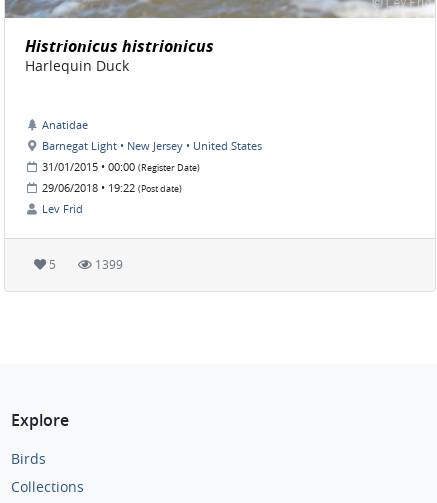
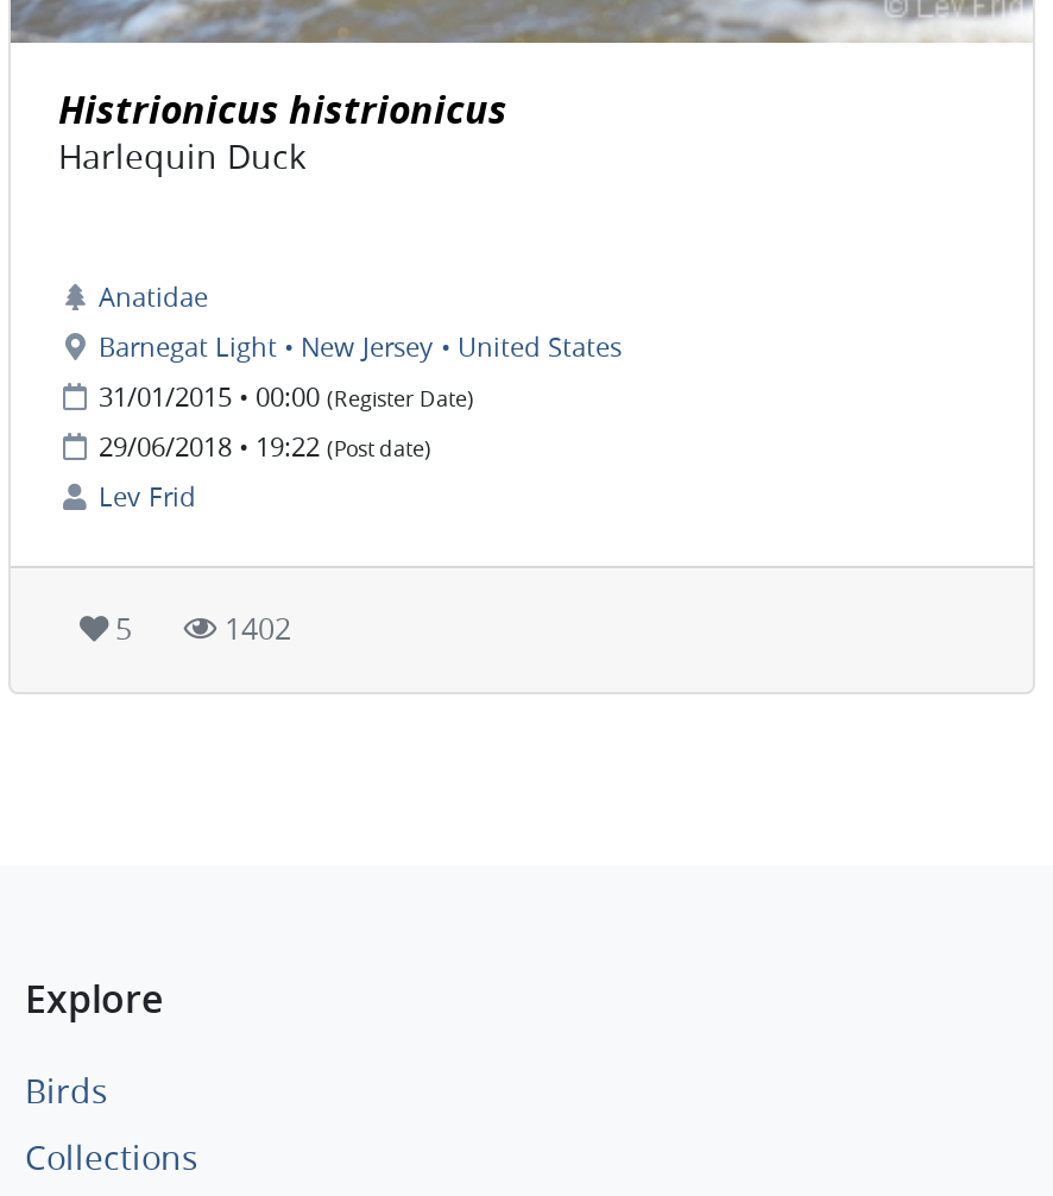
[92,256,123,273] 1399 -> [217,609,291,649] 1402

